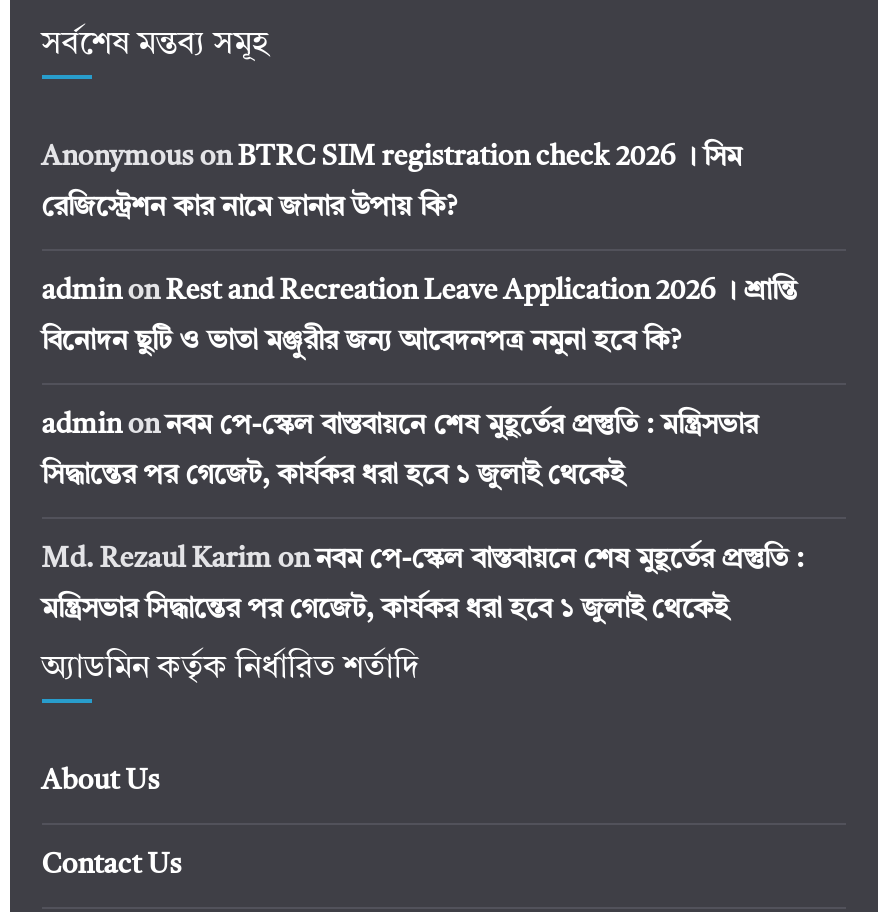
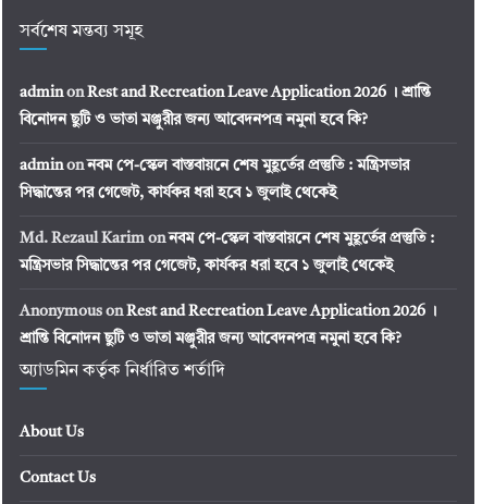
[41,143,741,221] Anonymous on BTRC SIM registration check 2026 । সিম | রেজিস্ট্রেশন কার নামে জানার উপায় কি? -> none
moved [41,277,803,623] -> [19,85,434,273]: admin on Rest and Recreation Leave Application 2026 । শ্রান্তি | বিনোদন ছুটি ও ভাতা মঞ্জুরীর জন্য আবেদনপত্র নমুনা হবে কি? | admin onনবম পে-স্কেল বাস্তবায়নে শেষ মুহূর্তের প্রস্তুতি : মন্ত্রিসভার | সিদ্ধান্তের পর গেজেট, কার্যকর ধরা হবে ১ জুলাই থেকেই | Md. Rezaul Karim onনবম পে-স্কেল বাস্তবায়নে শেষ মুহূর্তের প্রস্তুতি : | মন্ত্রিসভার সিদ্ধান্তের পর গেজেট, কার্যকর ধরা হবে ১ জুলাই থেকেই
none -> [19,304,436,346] Anonymous onRest and Recreation Leave Application 2026 । | শ্রান্তি বিনোদন ছুটি ও ভাতা মঞ্জুরীর জন্য আবেদনপত্র নমুনা হবে কি?

